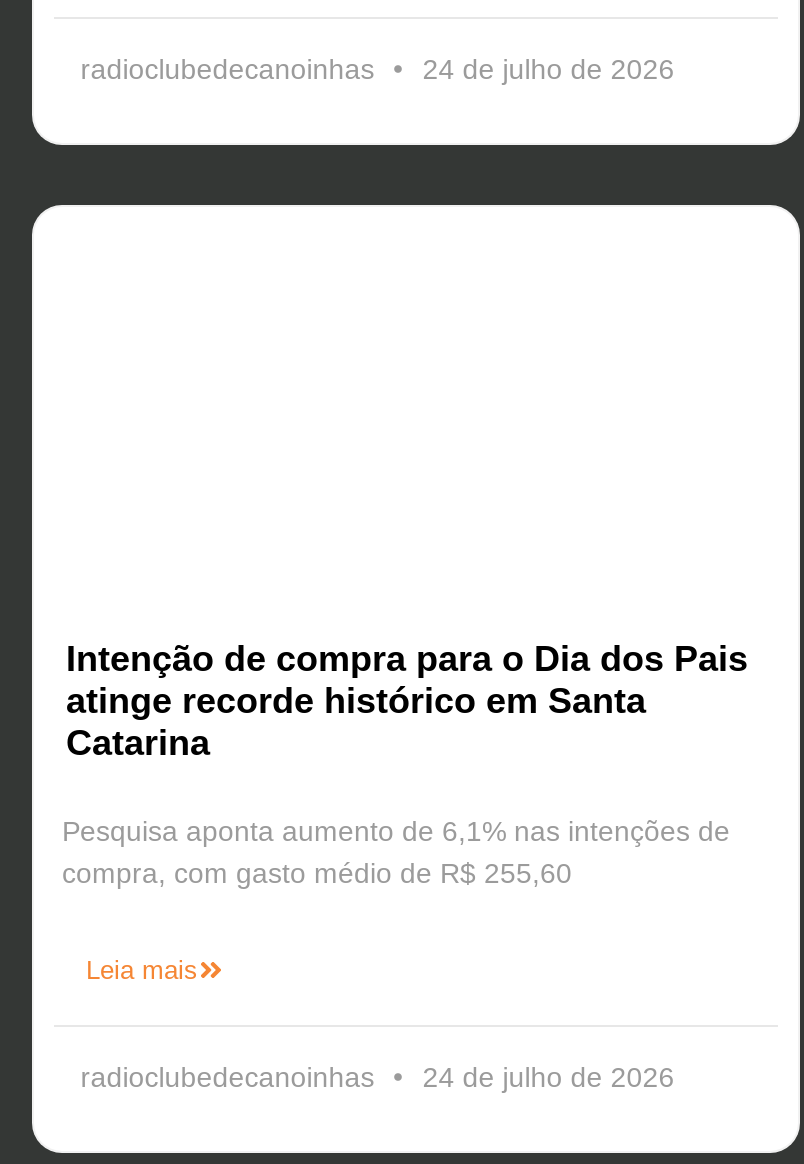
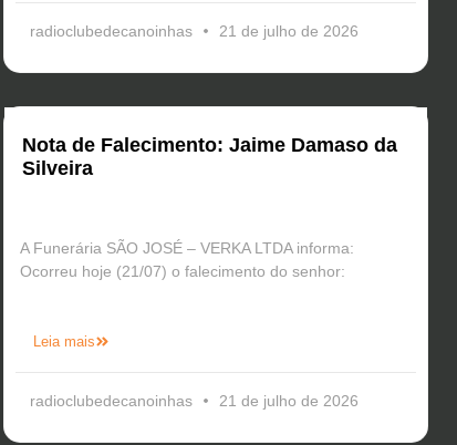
[80,52,674,84] radioclubedecanoinhas 24 de julho de 2026 -> [30,22,359,40] radioclubedecanoinhas 21 de julho de 2026
[66,638,748,762] Intenção de compra para o Dia dos Pais | atinge recorde histórico em Santa | Catarina -> [22,134,397,179] Nota de Falecimento: Jaime Damaso da | Silveira
[62,814,730,888] Pesquisa aponta aumento de 6,1% nas intenções de | compra, com gasto médio de R$ 255,60 -> [20,239,354,280] A Funerária SÃO JOSÉ – VERKA LTDA informa: | Ocorreu hoje (21/07) o falecimento do senhor:
[80,1060,674,1092] radioclubedecanoinhas 24 de julho de 2026 -> [30,391,359,409] radioclubedecanoinhas 21 de julho de 2026

